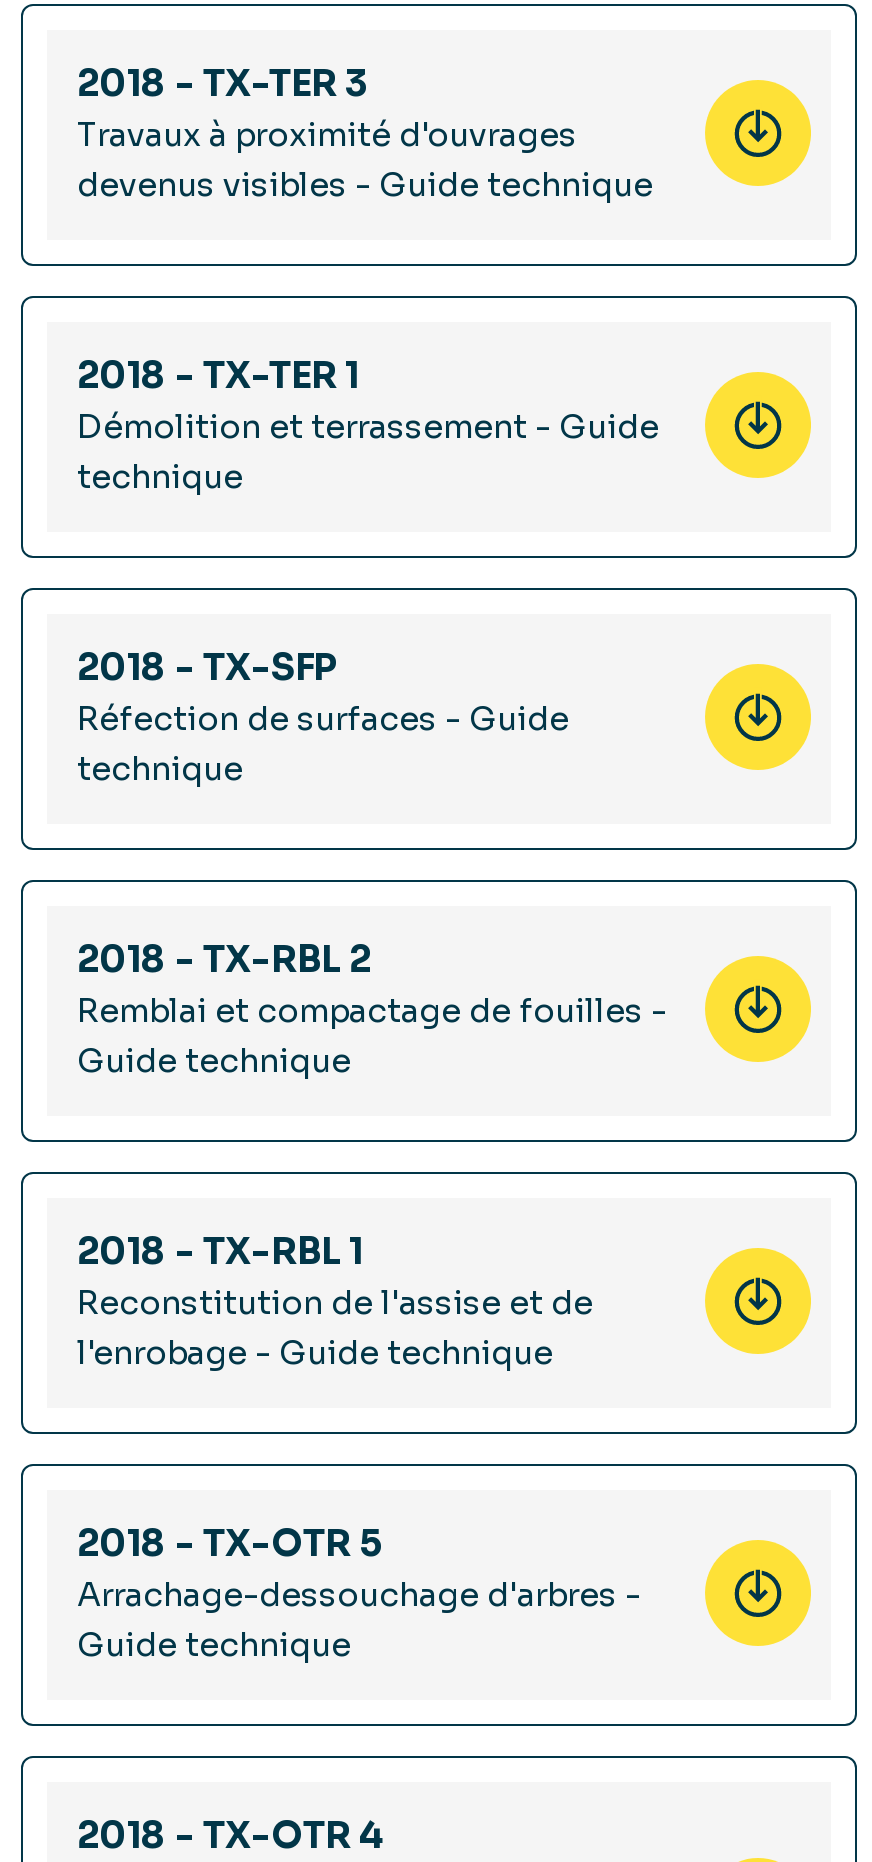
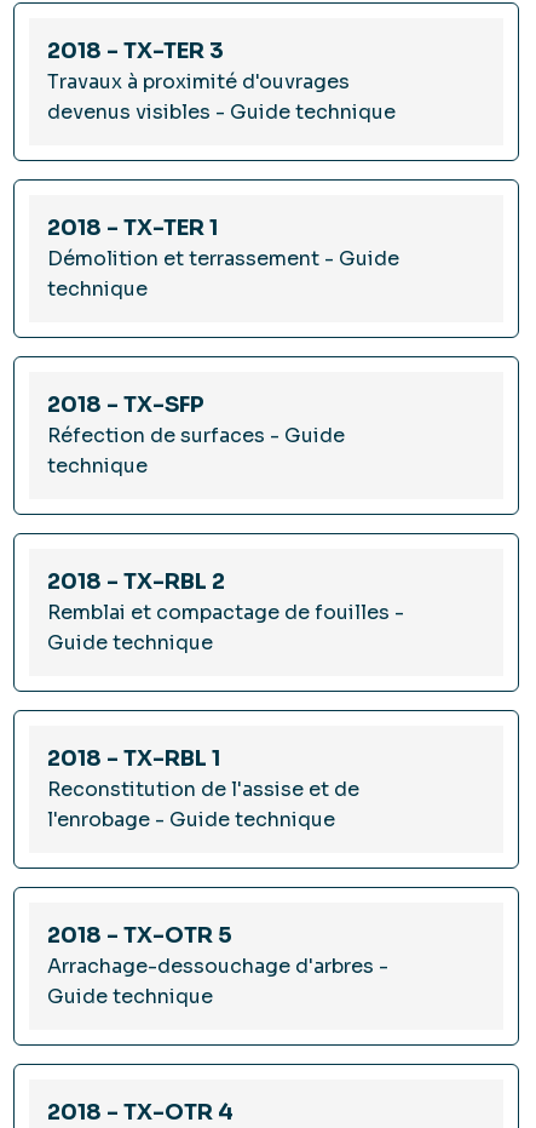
[703,78,813,188] [image] -> none
[703,370,813,480] [image] -> none
[703,662,813,772] [image] -> none
[703,954,813,1064] [image] -> none
[703,1246,813,1356] [image] -> none
[703,1538,813,1648] [image] -> none

